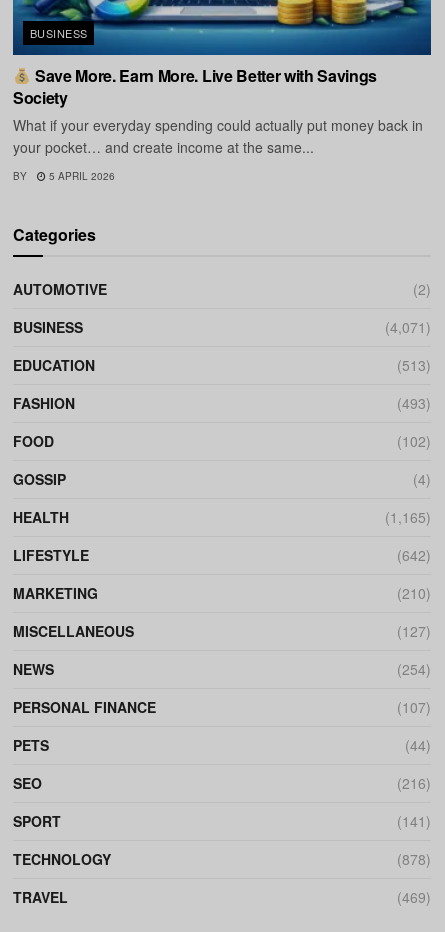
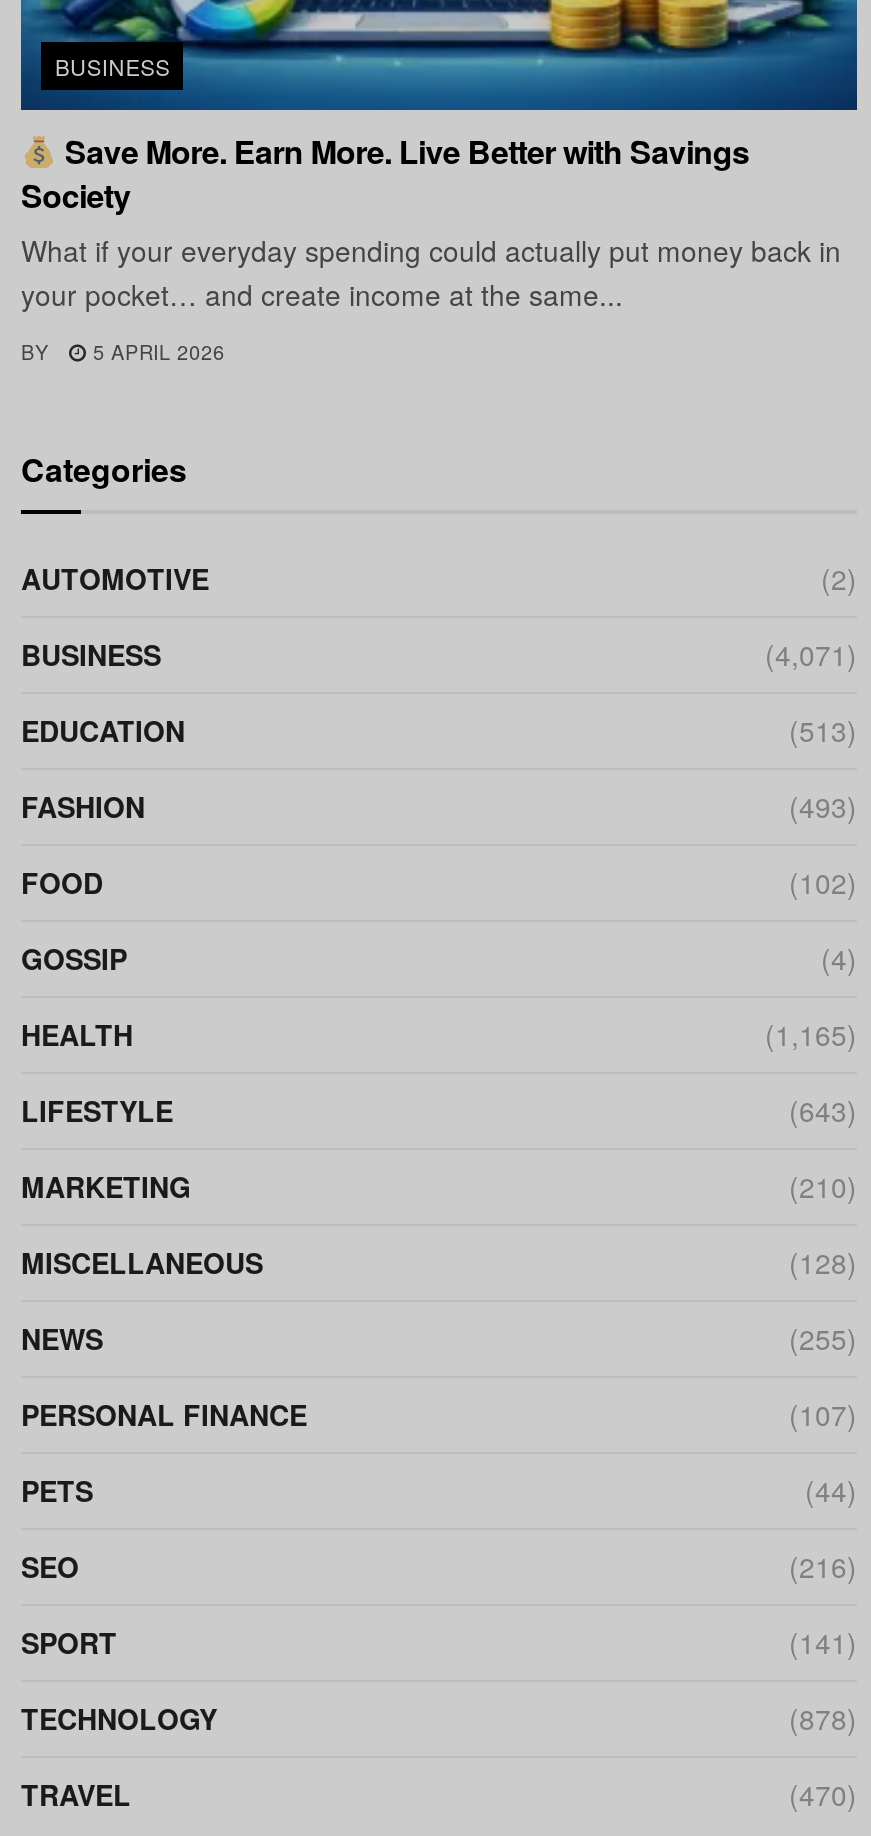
[397,545,431,565] (642) -> [789,1090,857,1130] (643)
[397,621,431,641] (127) -> [789,1242,857,1282] (128)
[397,659,431,679] (254) -> [789,1318,857,1358] (255)
[397,887,431,907] (469) -> [789,1774,857,1814] (470)

